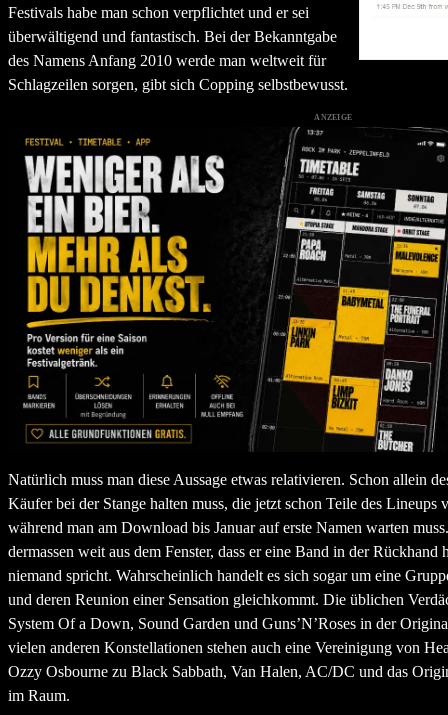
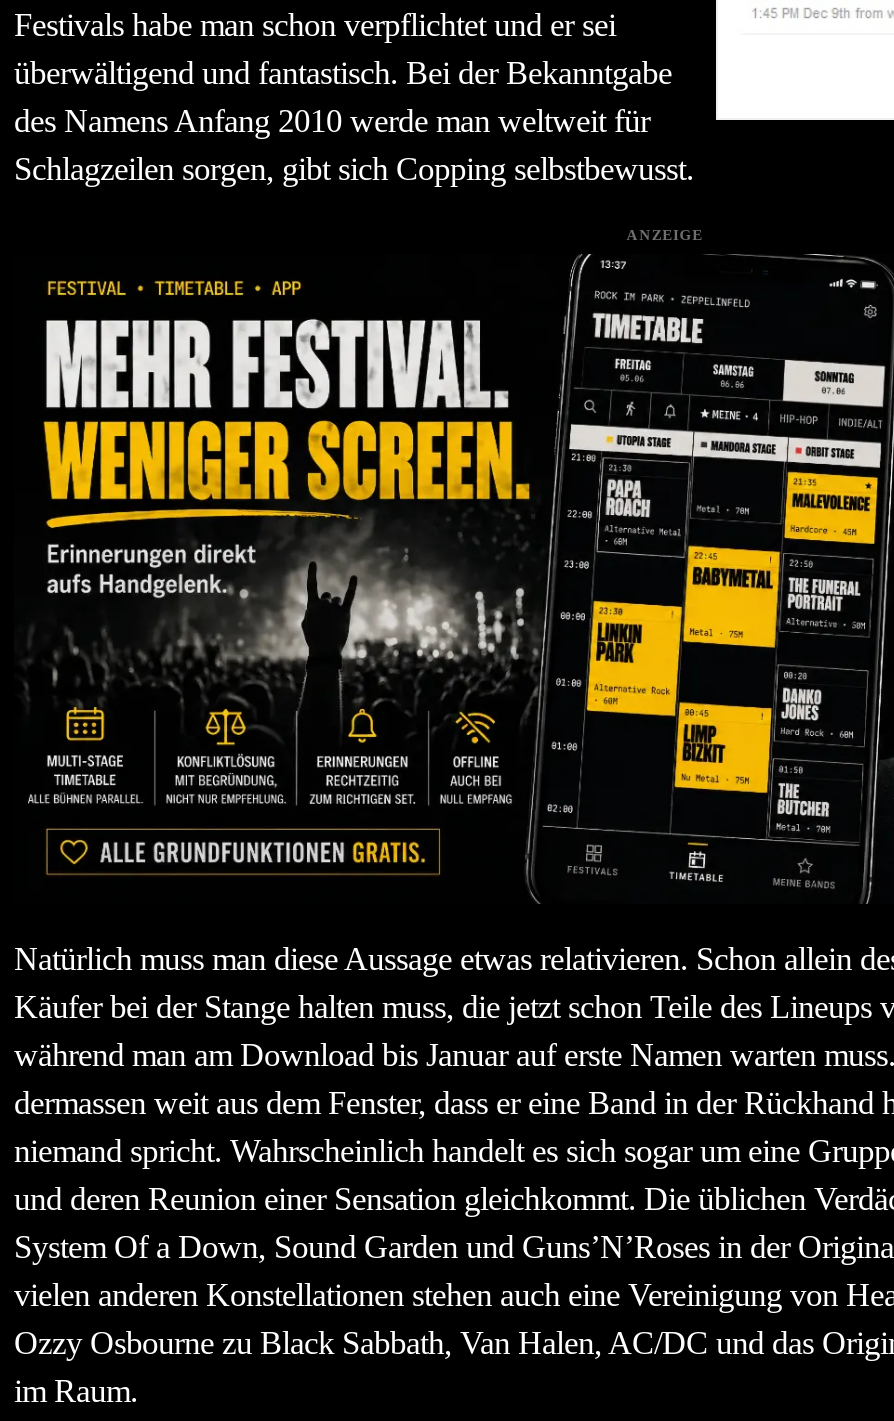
[16,127,445,453] [image] -> [26,256,888,904] [image]

